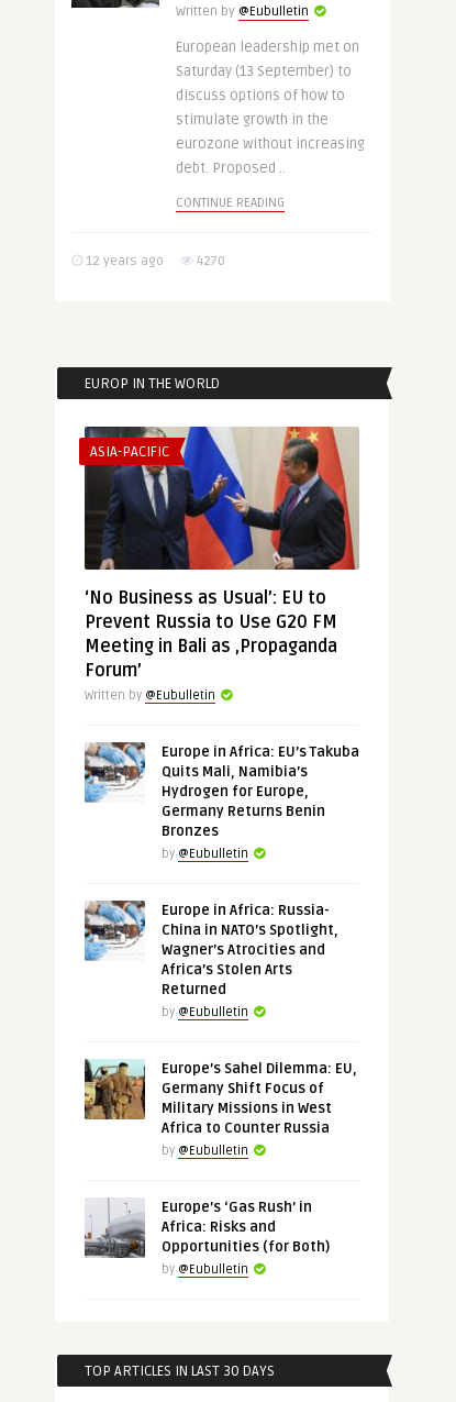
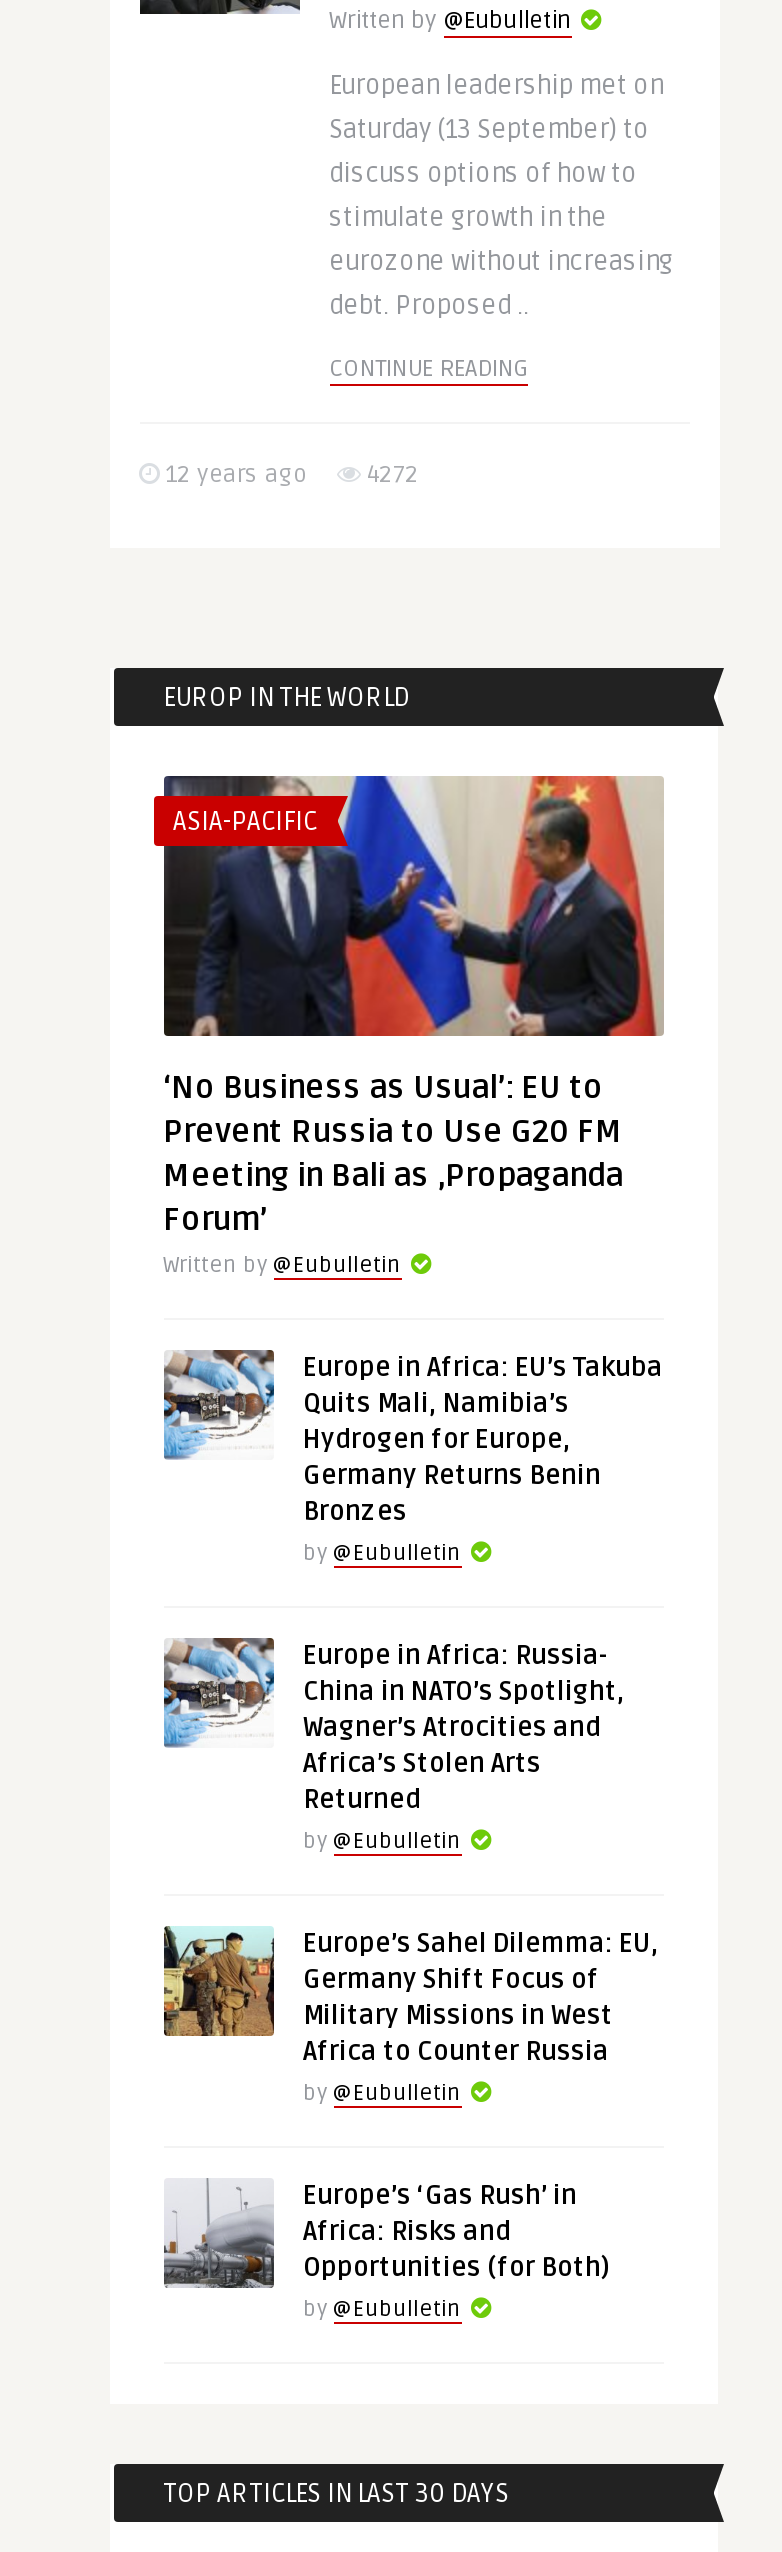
[82,253,225,269] 12 years ago 4270 -> [159,460,419,490] 12 years ago 4272

